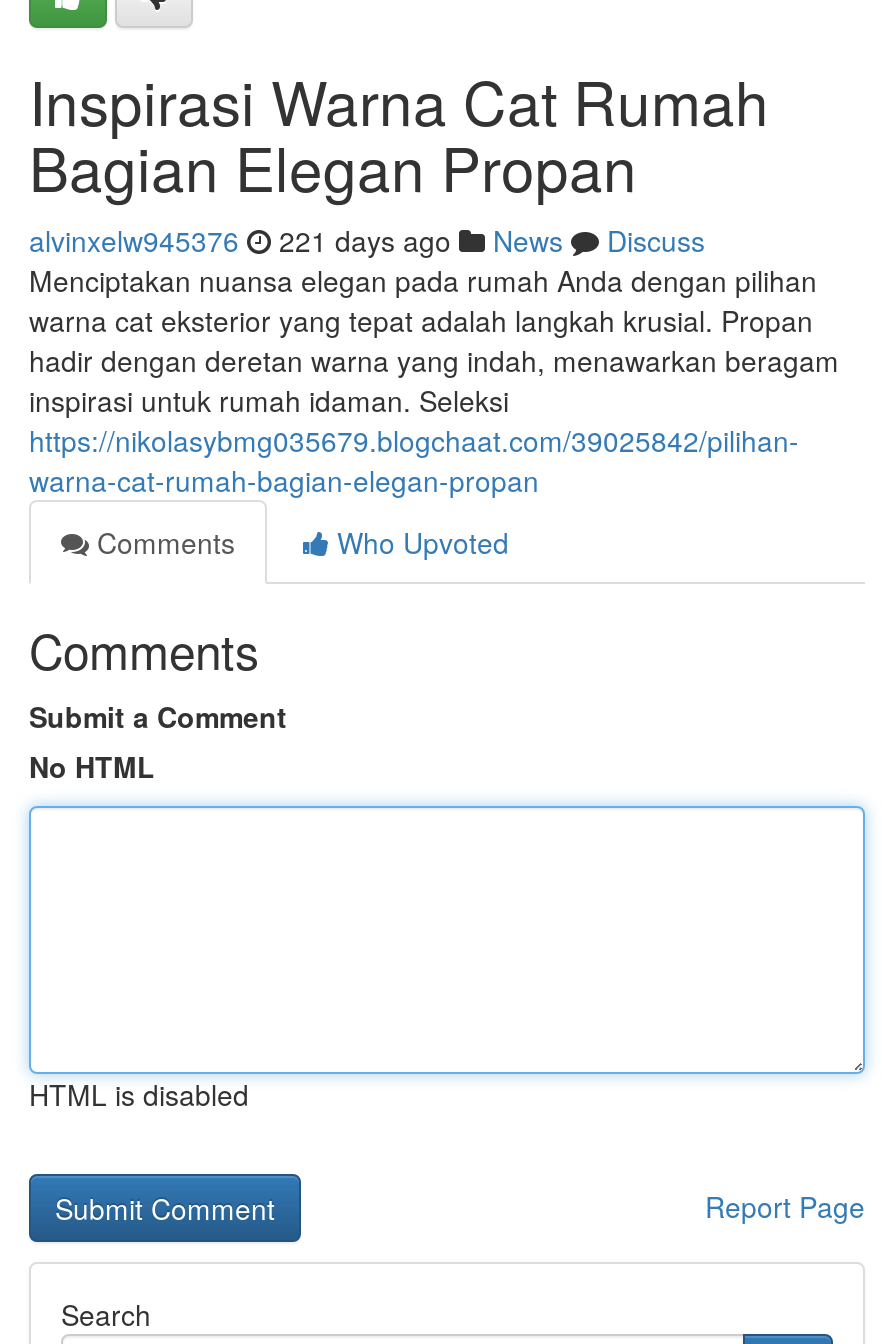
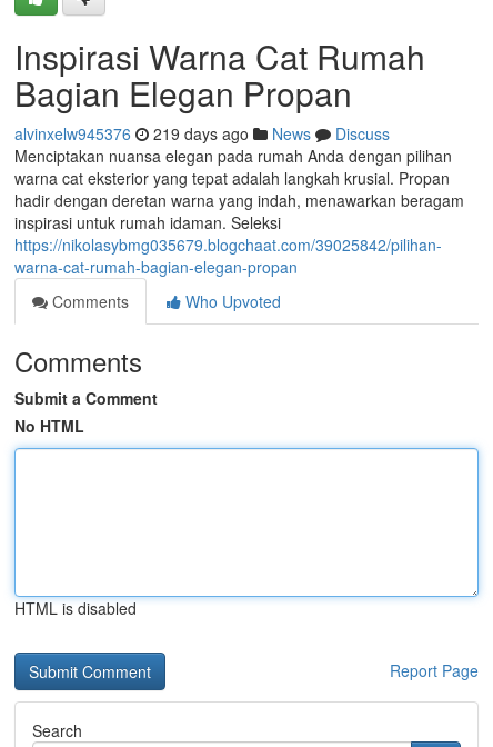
[29,220,705,260] alvinxelw945376 221 days ago News Discuss -> [14,122,390,145] alvinxelw945376 219 days ago News Discuss

